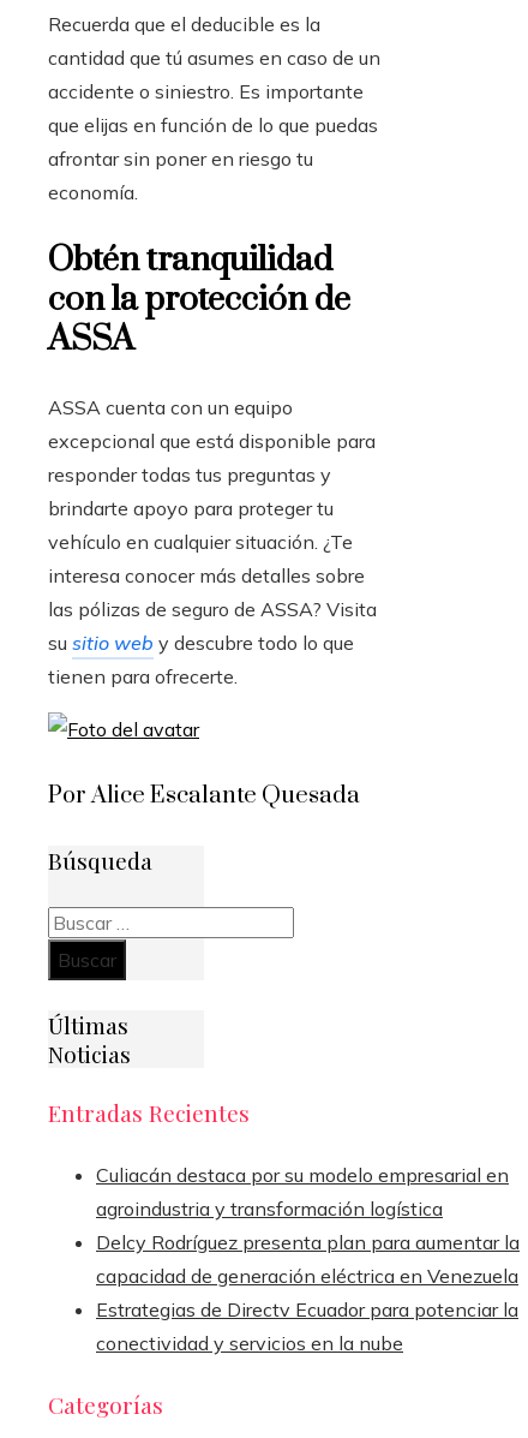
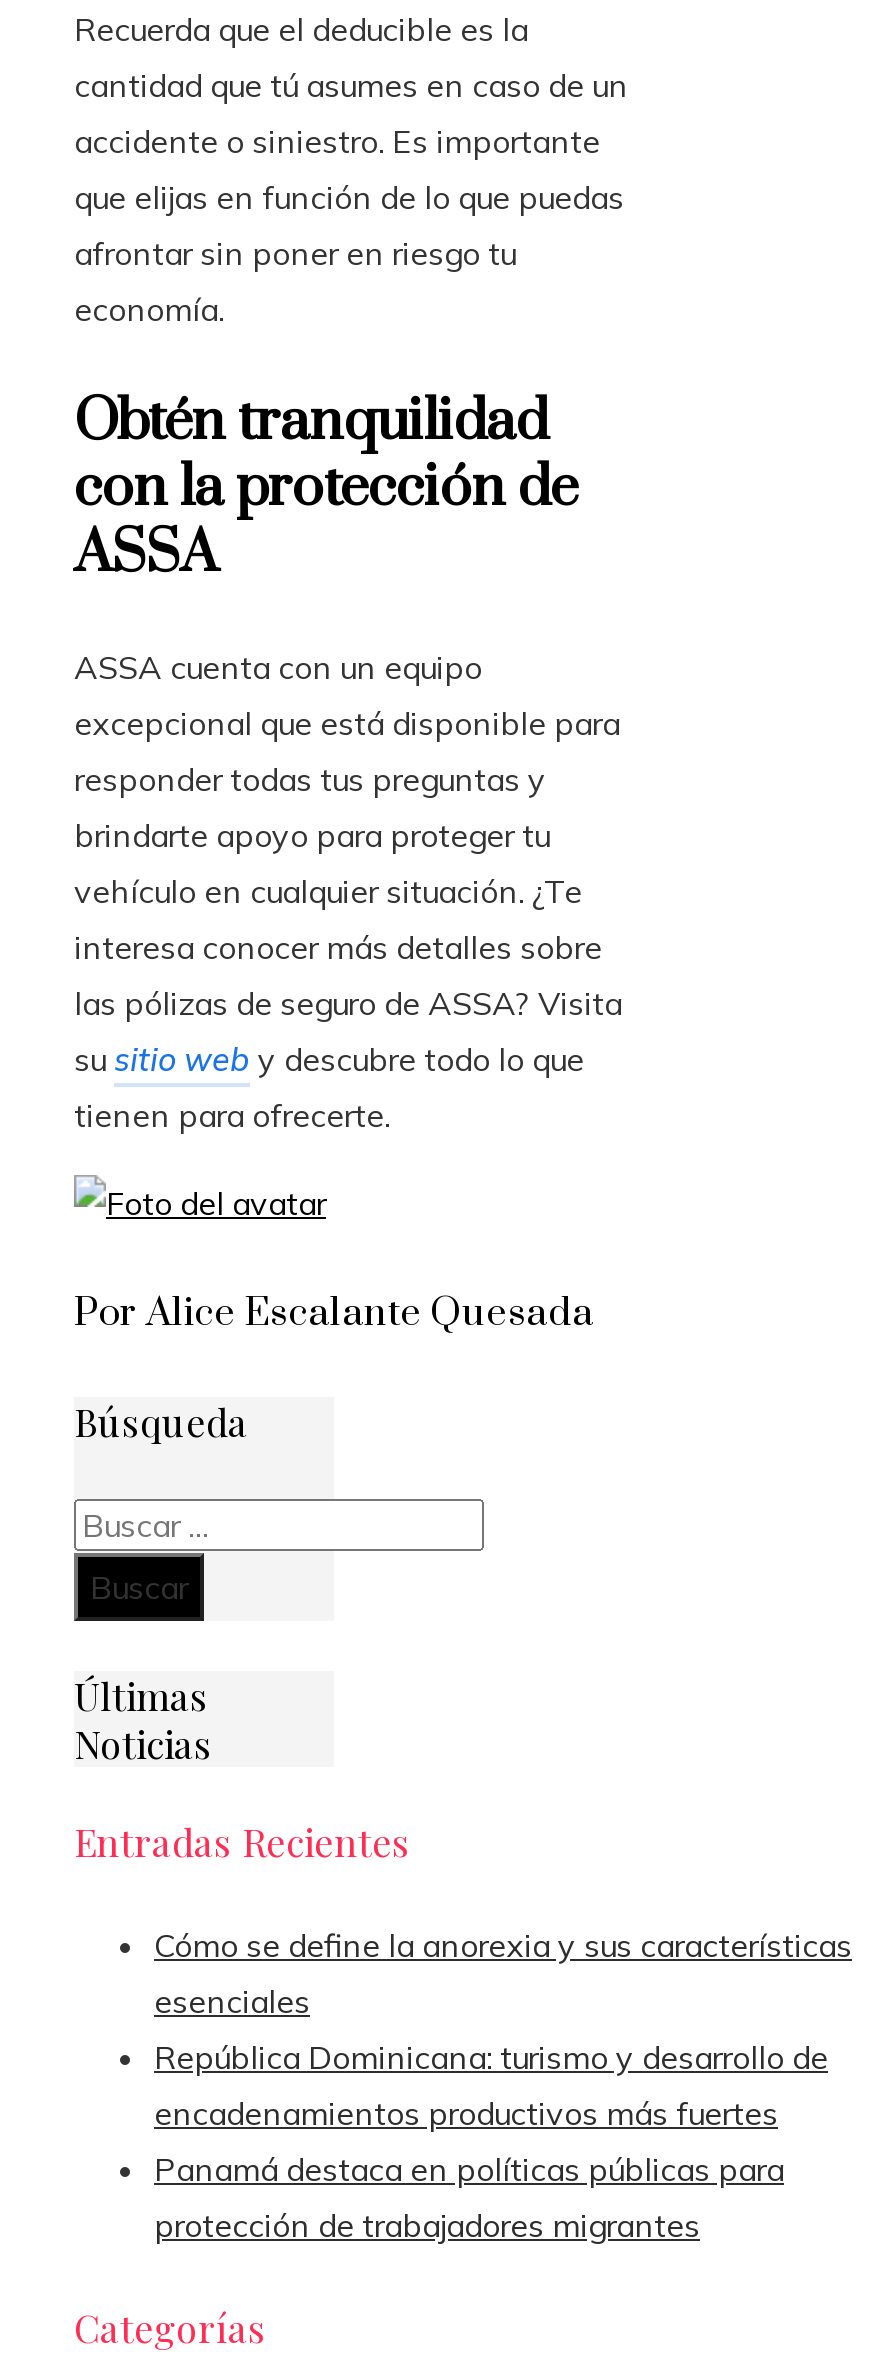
[96,1162,520,1355] Culiacán destaca por su modelo empresarial en | agroindustria y transformación logística | Delcy Rodríguez presenta plan para aumentar la | capacidad de generación eléctrica en Venezuela | Estrategias de Directv Ecuador para potenciar la | conectividad y servicios en la nube -> [154,1924,852,2244] Cómo se define la anorexia y sus características | esenciales | República Dominicana: turismo y desarrollo de | encadenamientos productivos más fuertes | Panamá destaca en políticas públicas para | protección de trabajadores migrantes

